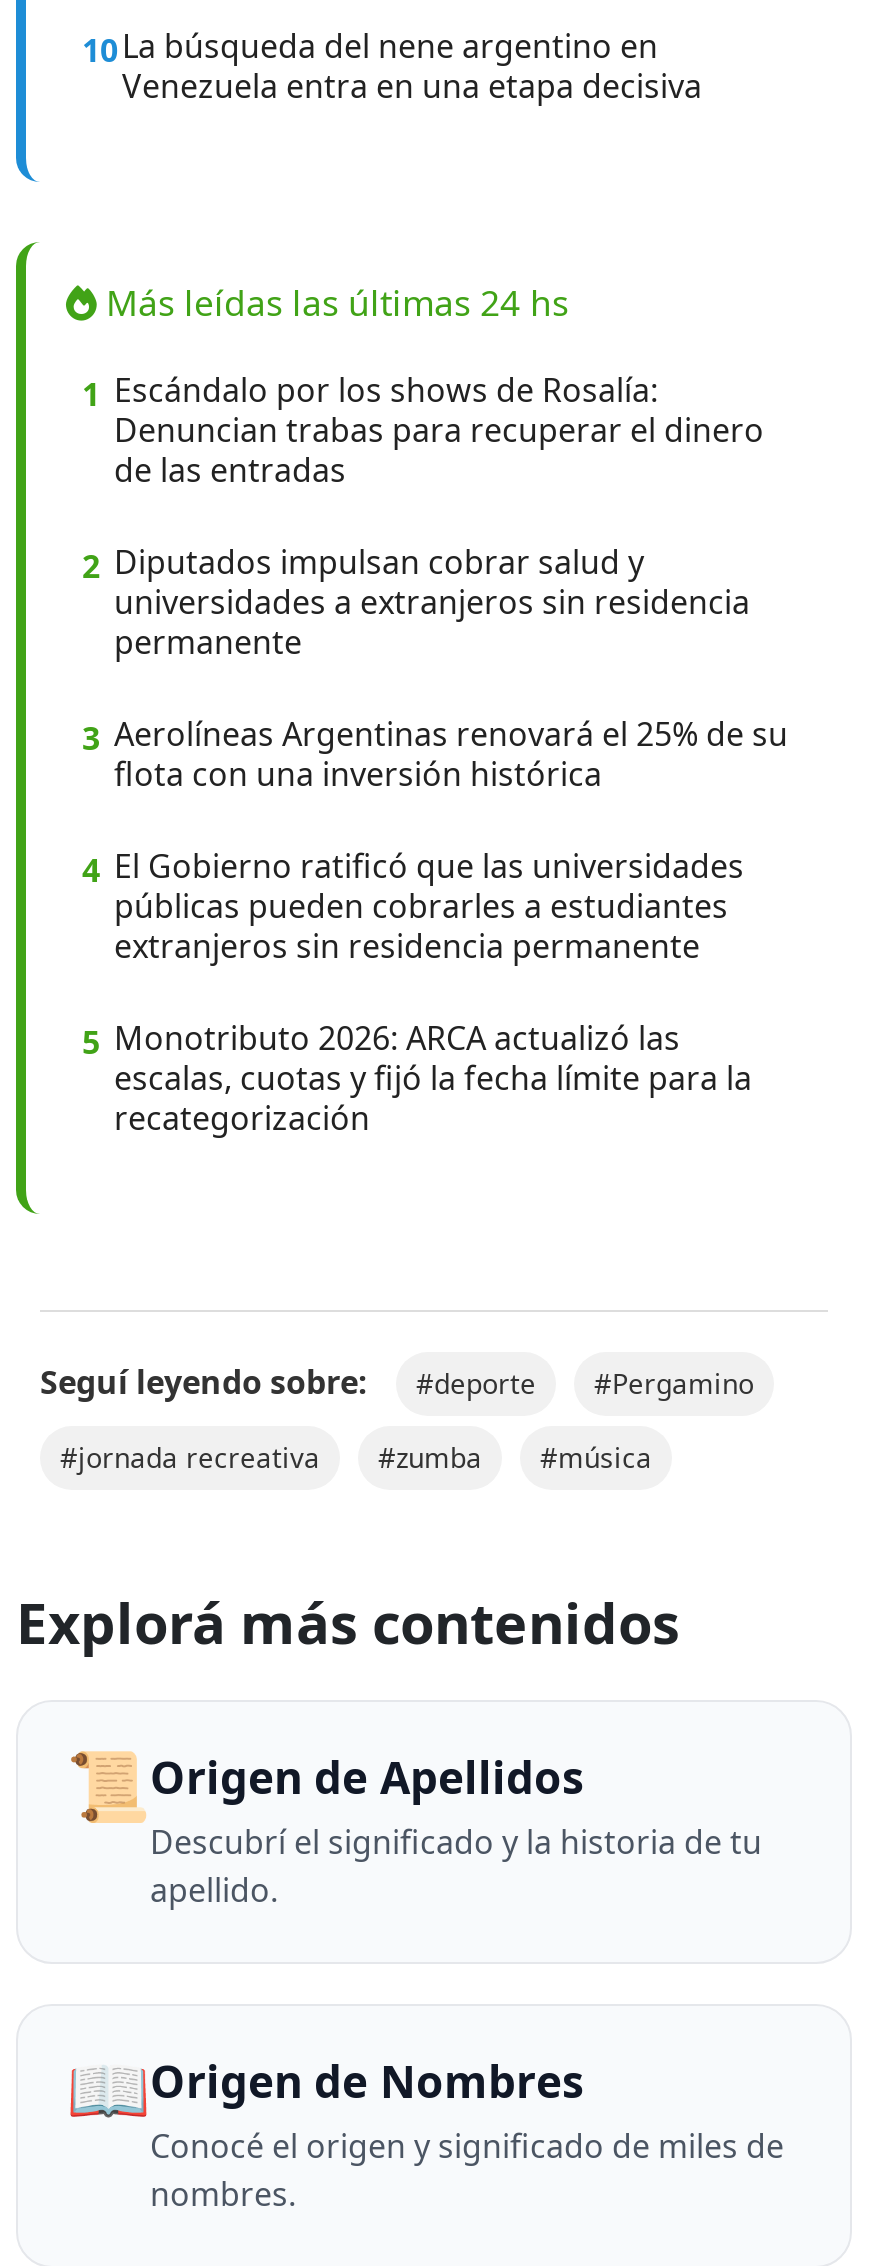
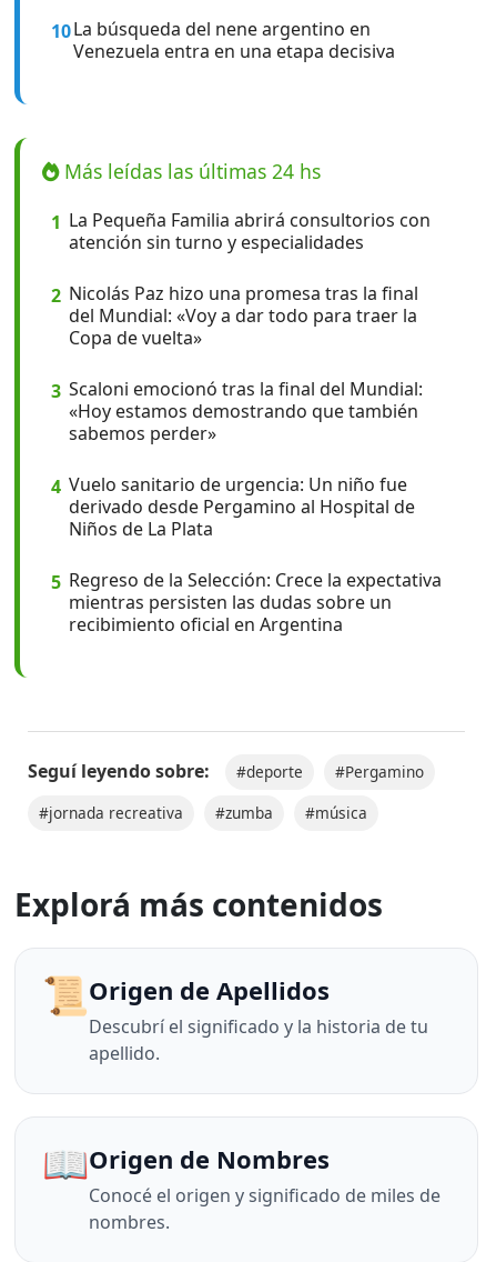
[82,369,764,493] 1 Escándalo por los shows de Rosalía: | Denuncian trabas para recuperar el dinero | de las entradas -> [51,208,431,255] 1 La Pequeña Familia abrirá consultorios con | atención sin turno y especialidades
[82,541,750,665] 2 Diputados impulsan cobrar salud y | universidades a extranjeros sin residencia | permanente -> [51,282,418,350] 2 Nicolás Paz hizo una promesa tras la final | del Mundial: «Voy a dar todo para traer la | Copa de vuelta»
[82,713,788,797] 3 Aerolíneas Argentinas renovará el 25% de su | flota con una inversión histórica -> [51,377,423,446] 3 Scaloni emocionó tras la final del Mundial: | «Hoy estamos demostrando que también | sabemos perder»
[82,845,744,969] 4 El Gobierno ratificó que las universidades | públicas pueden cobrarles a estudiantes | extranjeros sin residencia permanente -> [51,473,415,541] 4 Vuelo sanitario de urgencia: Un niño fue | derivado desde Pergamino al Hospital de | Niños de La Plata
[82,1017,752,1141] 5 Monotributo 2026: ARCA actualizó las | escalas, cuotas y fijó la fecha límite para la | recategorización -> [51,568,442,637] 5 Regreso de la Selección: Crece la expectativa | mientras persisten las dudas sobre un | recibimiento oficial en Argentina

